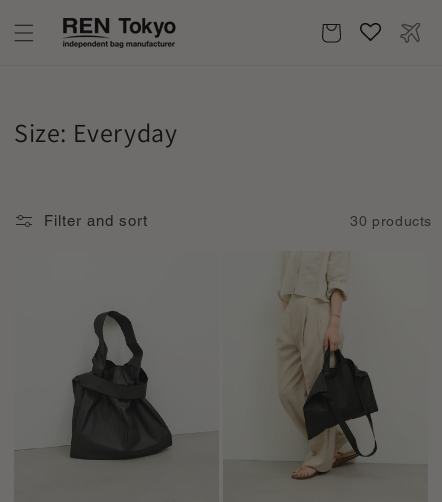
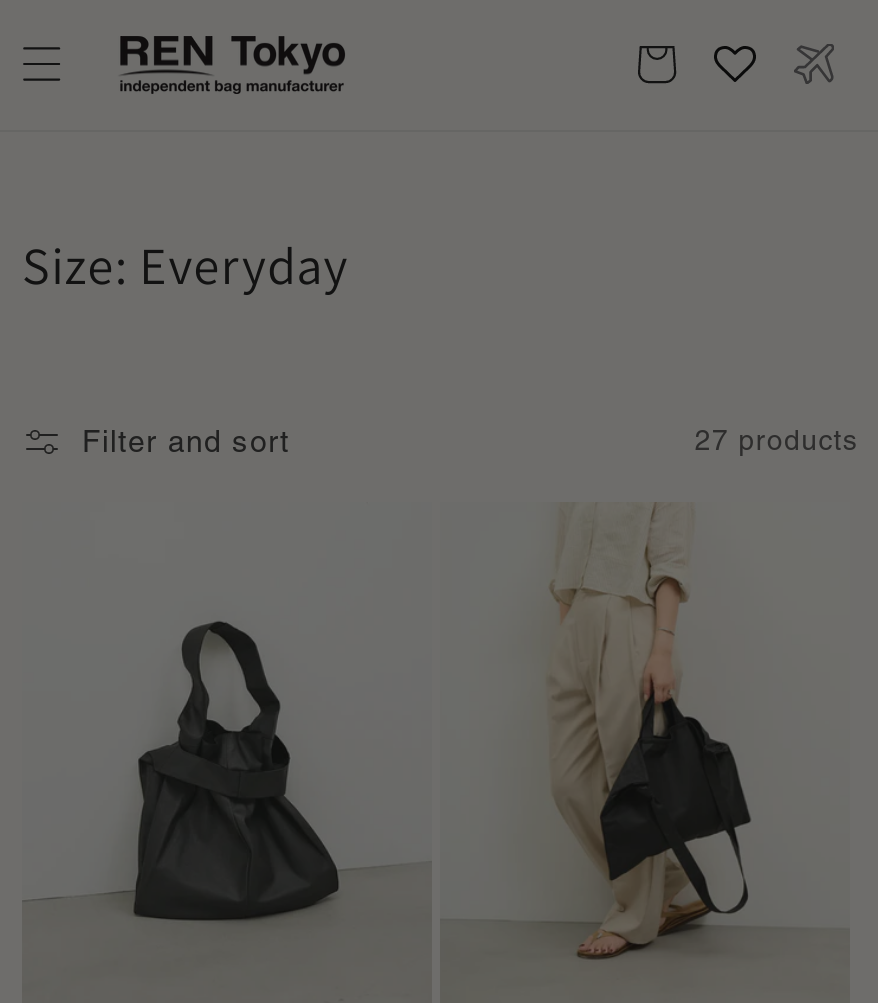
[350,212,432,228] 30 products -> [695,424,858,456] 27 products

